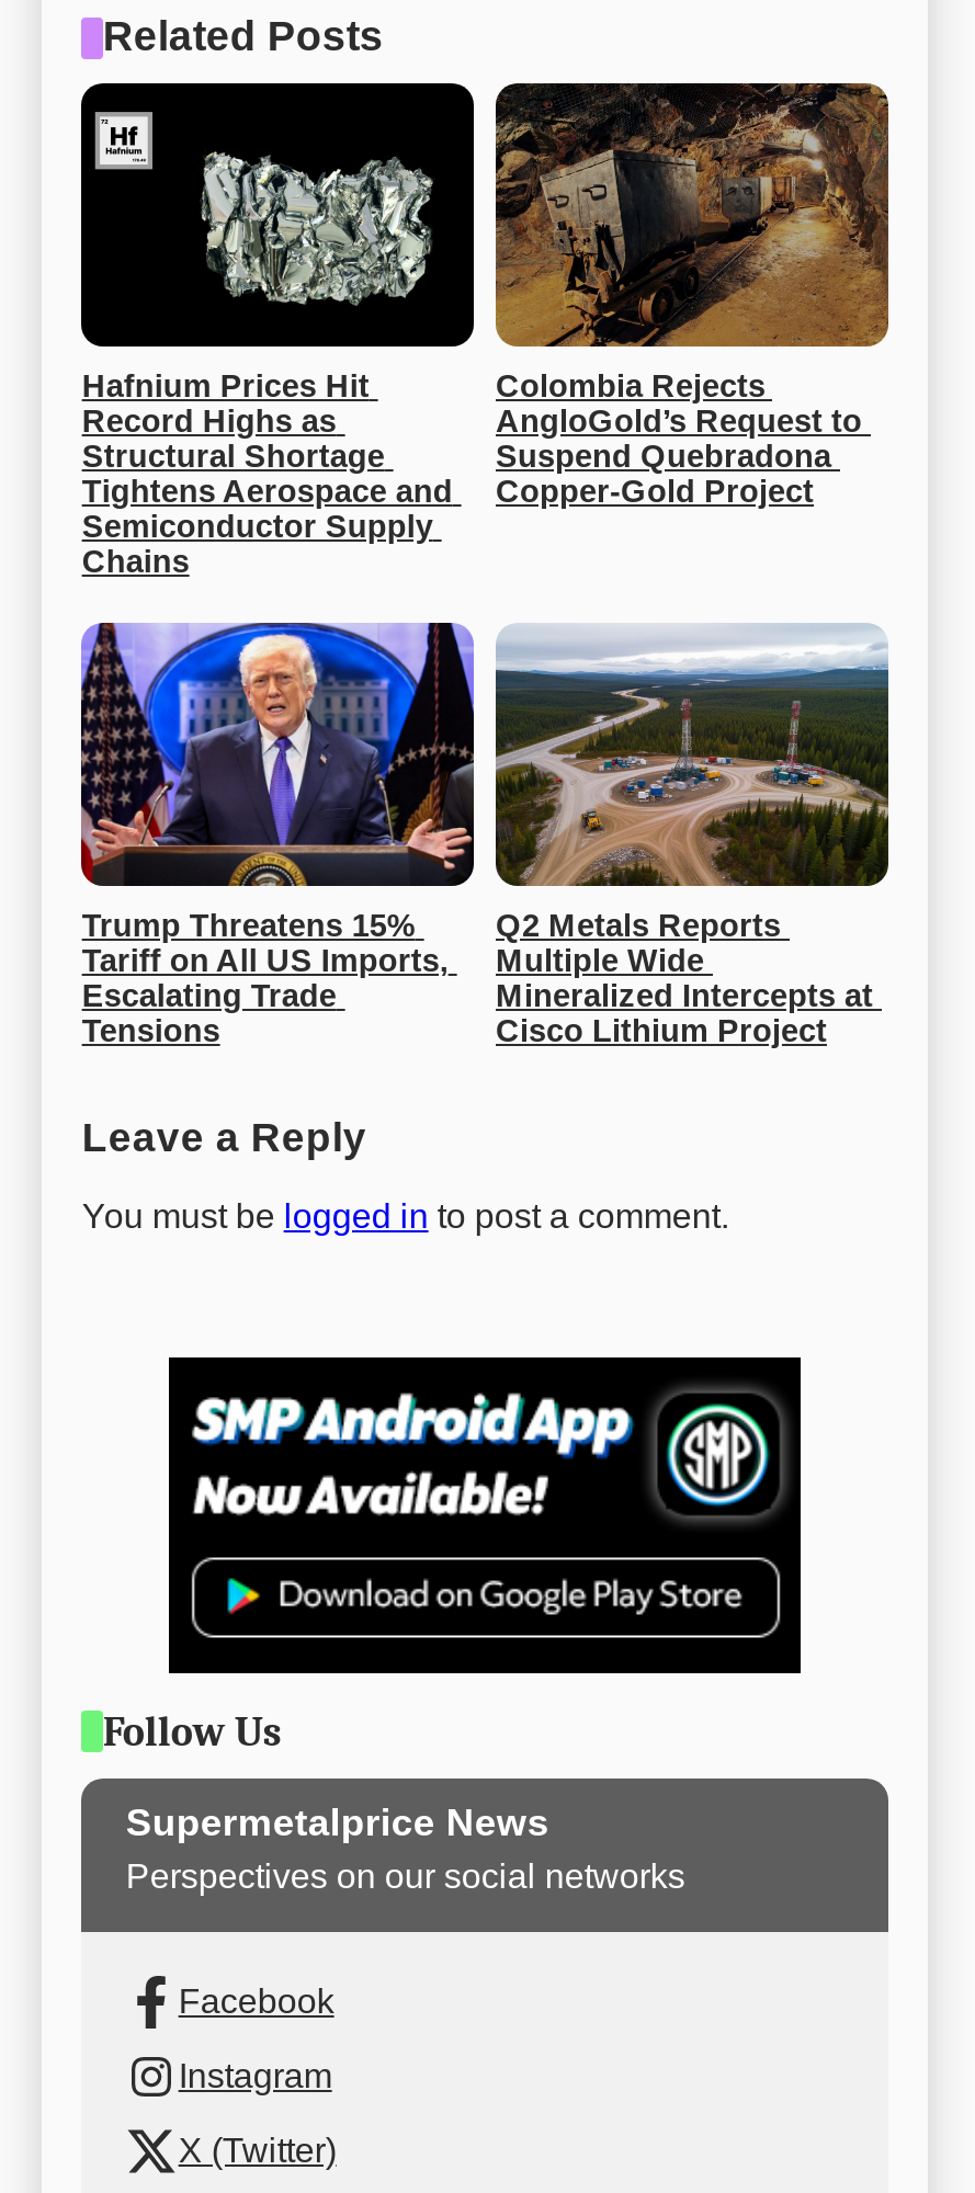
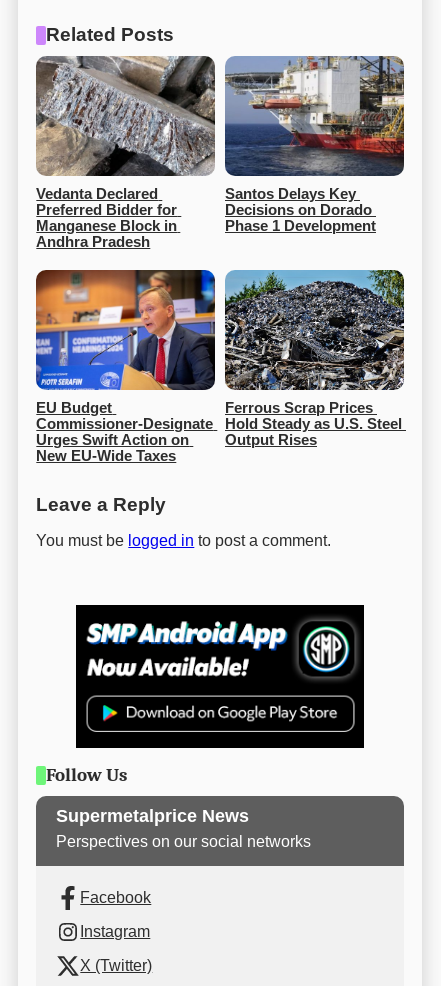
[79,81,474,580] [image] | Hafnium Prices Hit | Record Highs as | Structural Shortage | Tightens Aerospace and | Semiconductor Supply | Chains -> [35,55,216,250] [image] | Vedanta Declared | Preferred Bidder for | Manganese Block in | Andhra Pradesh
[494,81,891,510] [image] | Colombia Rejects | AngloGold’s Request to | Suspend Quebradona | Copper-Gold Project -> [224,55,405,234] [image] | Santos Delays Key | Decisions on Dorado | Phase 1 Development
[79,621,476,1049] [image] | Trump Threatens 15% | Tariff on All US Imports, | Escalating Trade | Tensions -> [35,273,216,464] [image] | EU Budget | Commissioner-Designate | Urges Swift Action on | New EU-Wide Taxes
[496,623,888,1049] [image] | Q2 Metals Reports | Multiple Wide | Mineralized Intercepts at | Cisco Lithium Project -> [225,269,405,448] [image] | Ferrous Scrap Prices | Hold Steady as U.S. Steel | Output Rises

